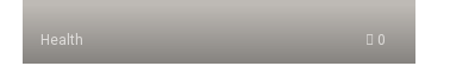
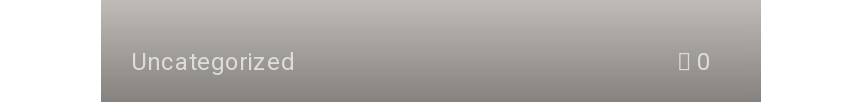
[40,32,83,49] Health -> [131,49,295,77] Uncategorized

